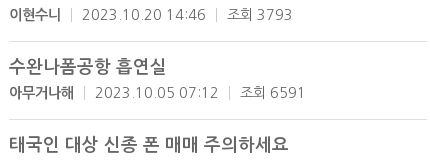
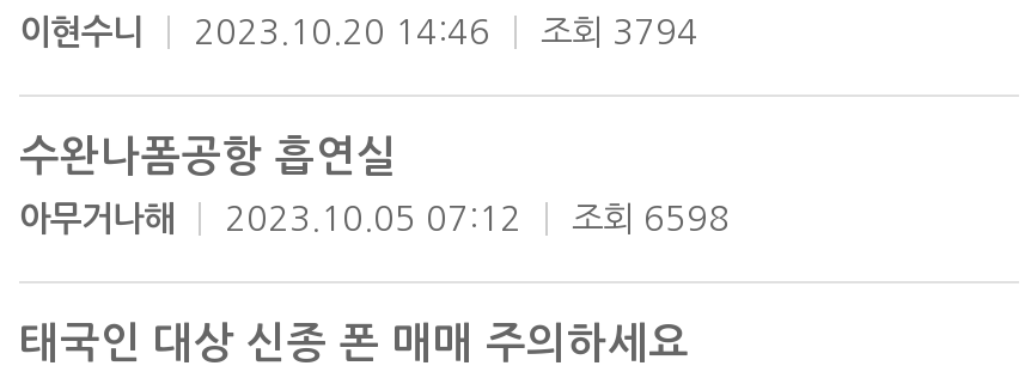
[9,8,293,22] 이현수니 2023.10.20 14:46 조회 3793 -> [19,16,698,49] 이현수니 2023.10.20 14:46 조회 3794
[9,86,306,100] 아무거나해 2023.10.05 07:12 조회 6591 -> [19,202,730,236] 아무거나해 2023.10.05 07:12 조회 6598

